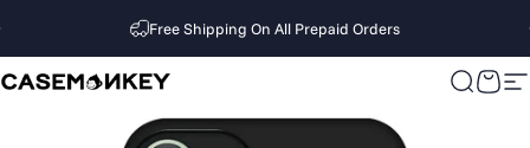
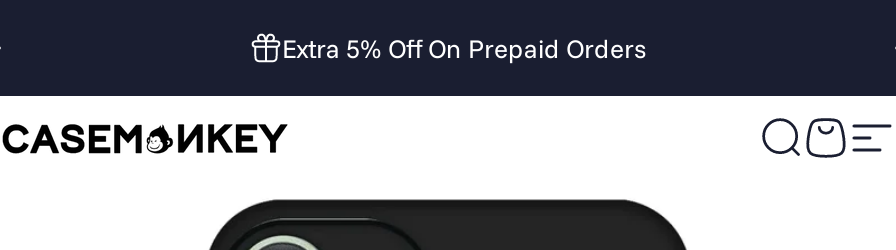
[149,19,400,38] Free Shipping On All Prepaid Orders -> [282,32,646,64] Extra 5% Off On Prepaid Orders

